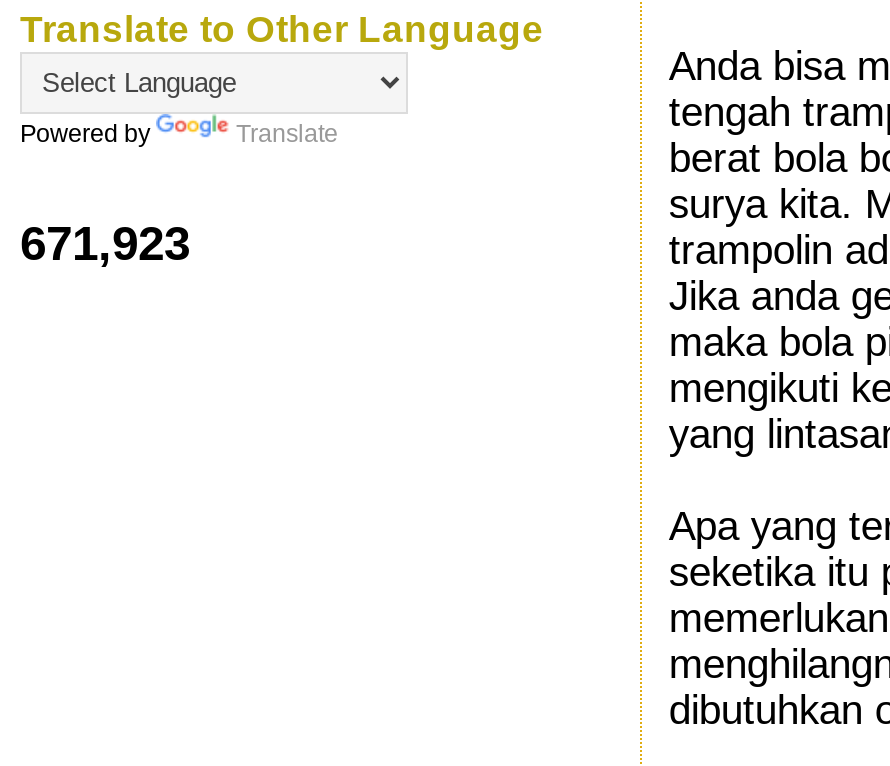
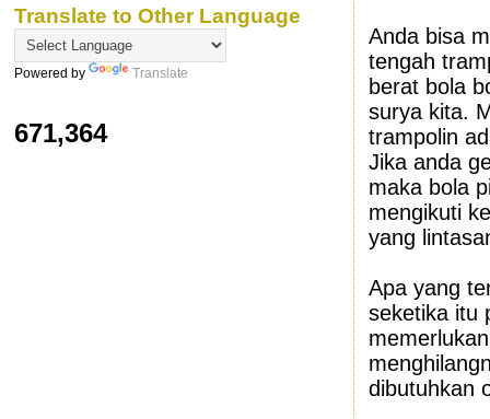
[20,215,190,269] 671,923 -> [14,118,107,147] 671,364

